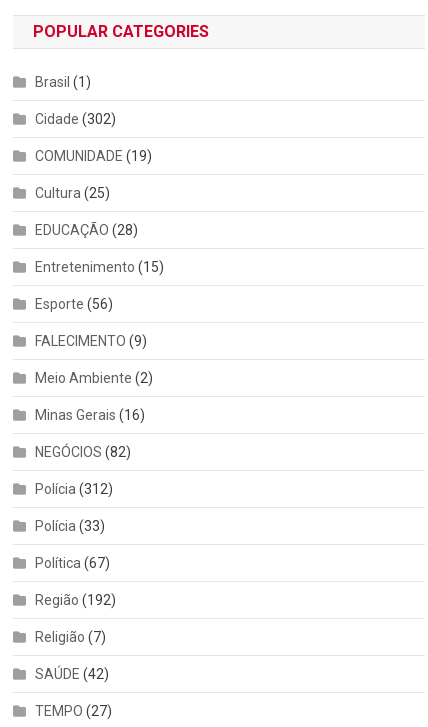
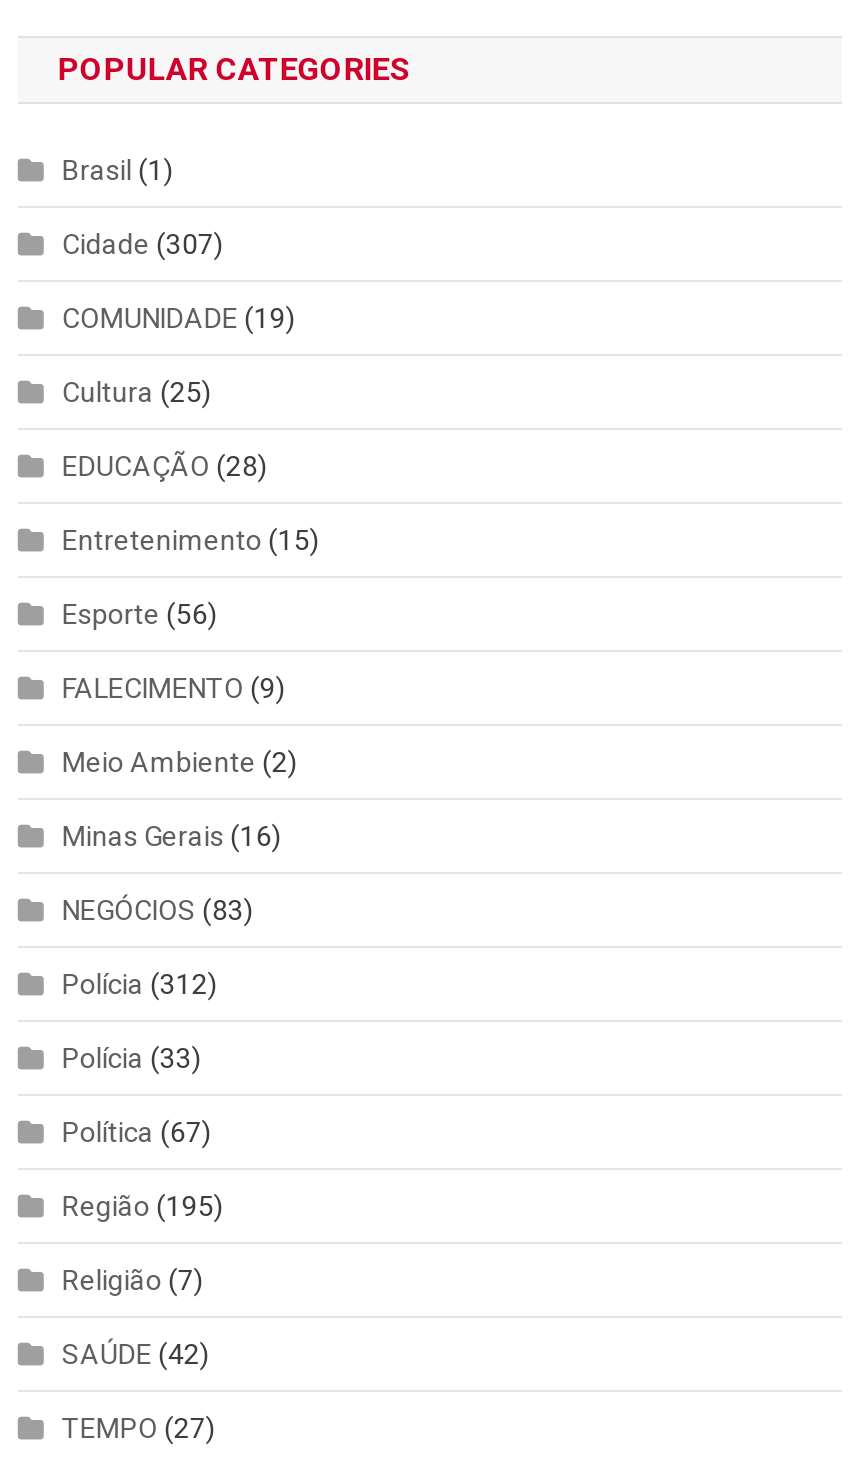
[35,111,116,127] Cidade (302) -> [62,227,224,259] Cidade (307)
[35,444,131,460] NEGÓCIOS (82) -> [62,893,254,925] NEGÓCIOS (83)
[35,592,116,608] Região (192) -> [62,1189,224,1221] Região (195)

